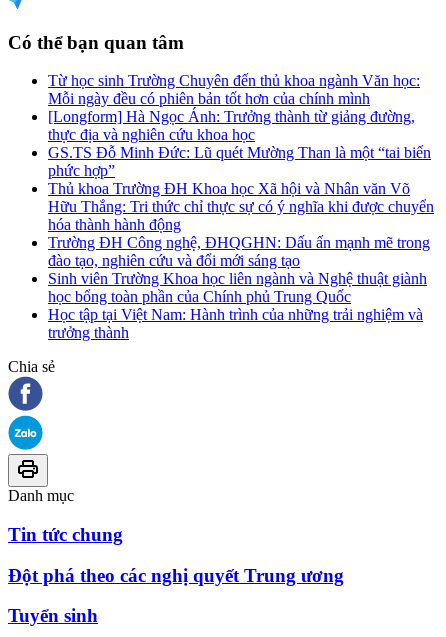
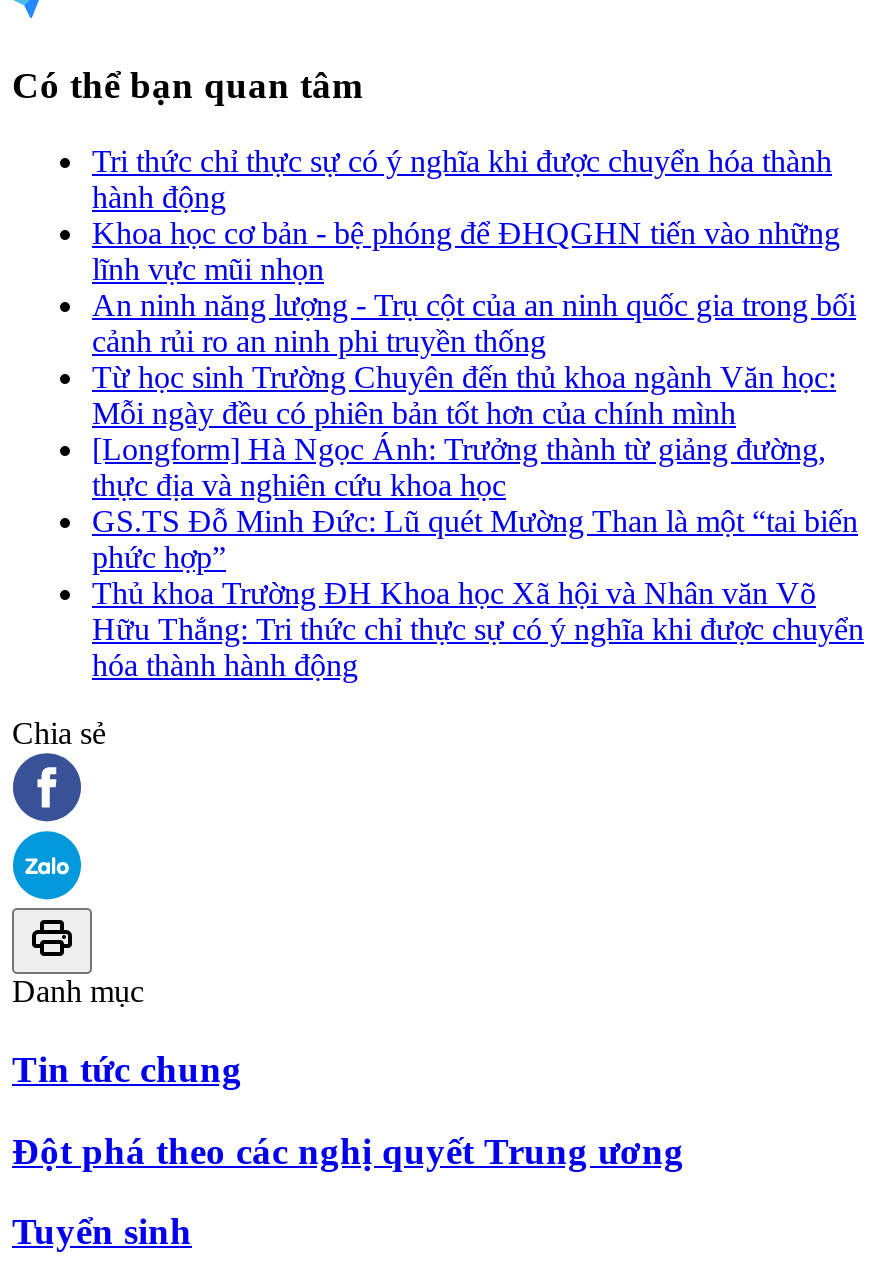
none -> [92,145,856,359] Tri thức chỉ thực sự có ý nghĩa khi được chuyển hóa thành | hành động | Khoa học cơ bản - bệ phóng để ĐHQGHN tiến vào những | lĩnh vực mũi nhọn | An ninh năng lượng - Trụ cột của an ninh quốc gia trong bối | cảnh rủi ro an ninh phi truyền thống
moved [48,72,434,233] -> [92,361,864,683]: Từ học sinh Trường Chuyên đến thủ khoa ngành Văn học: | Mỗi ngày đều có phiên bản tốt hơn của chính mình | [Longform] Hà Ngọc Ánh: Trưởng thành từ giảng đường, | ... | Hữu Thắng: Tri thức chỉ thực sự có ý nghĩa khi được chuyển | hóa thành hành động
[48,234,430,341] Trường ĐH Công nghệ, ĐHQGHN: Dấu ấn mạnh mẽ trong | đào tạo, nghiên cứu và đổi mới sáng tạo | Sinh viên Trường Khoa học liên ngành và Nghệ thuật giành | học bổng toàn phần của Chính phủ Trung Quốc | Học tập tại Việt Nam: Hành trình của những trải nghiệm và | trưởng thành -> none

